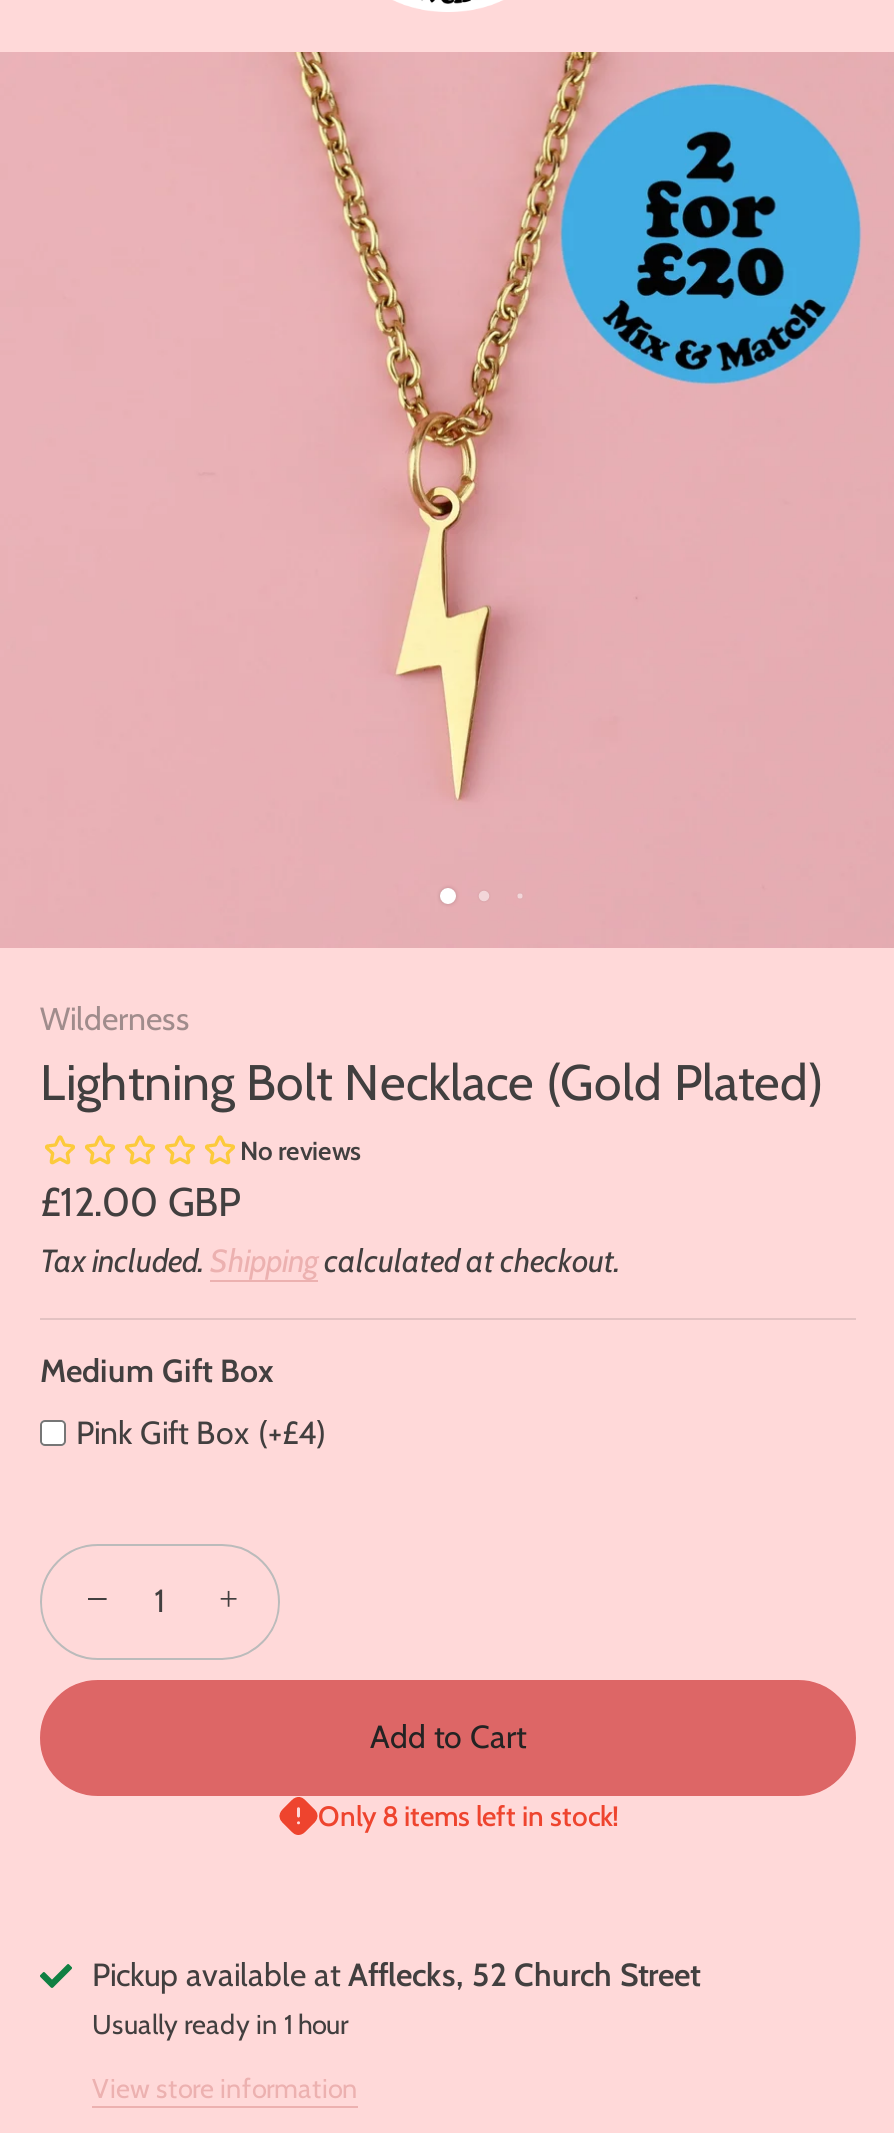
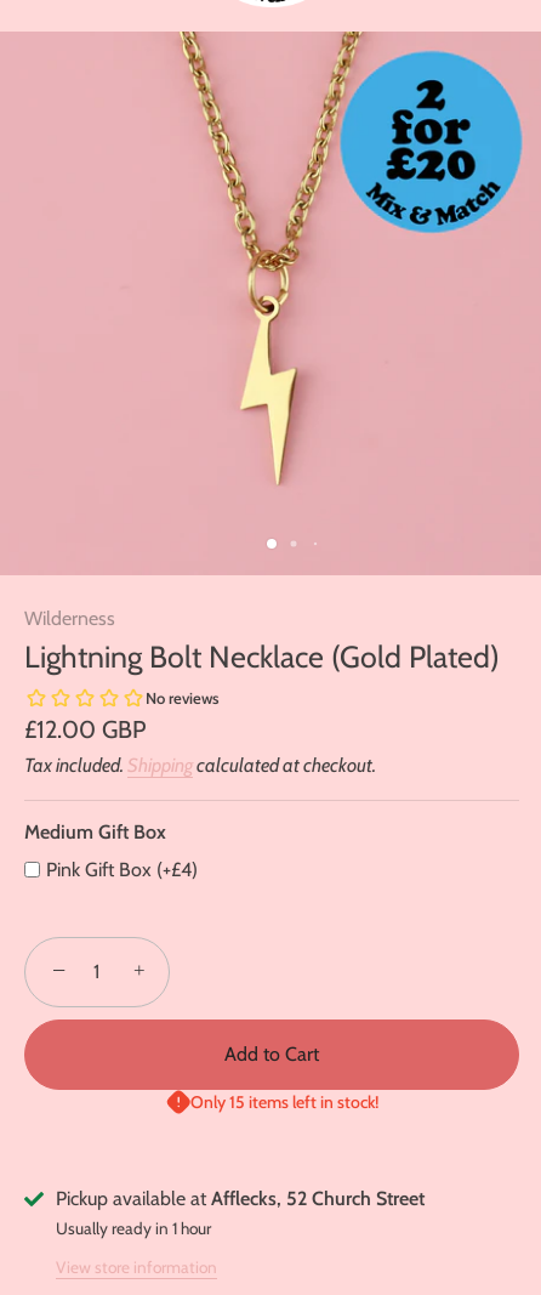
[318,1798,618,1834] Only 8 items left in stock! -> [190,1091,378,1113] Only 15 items left in stock!

